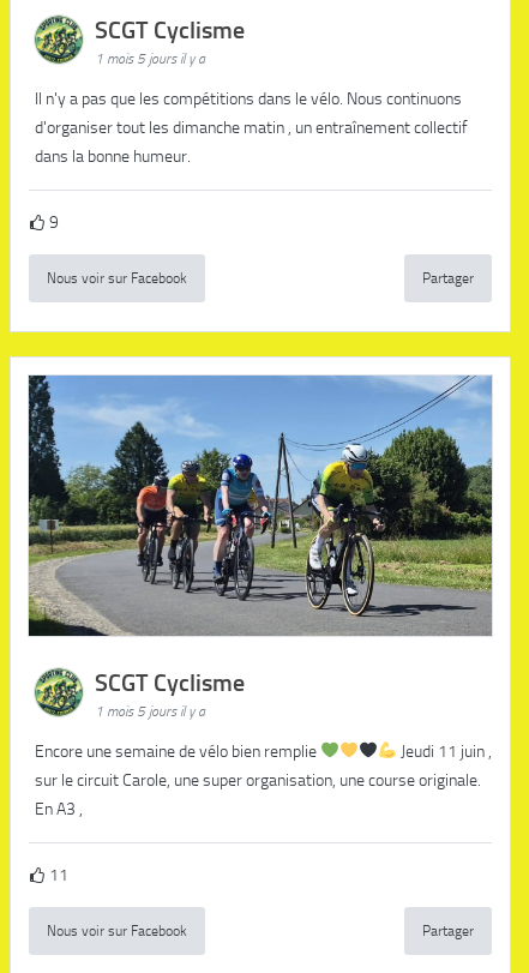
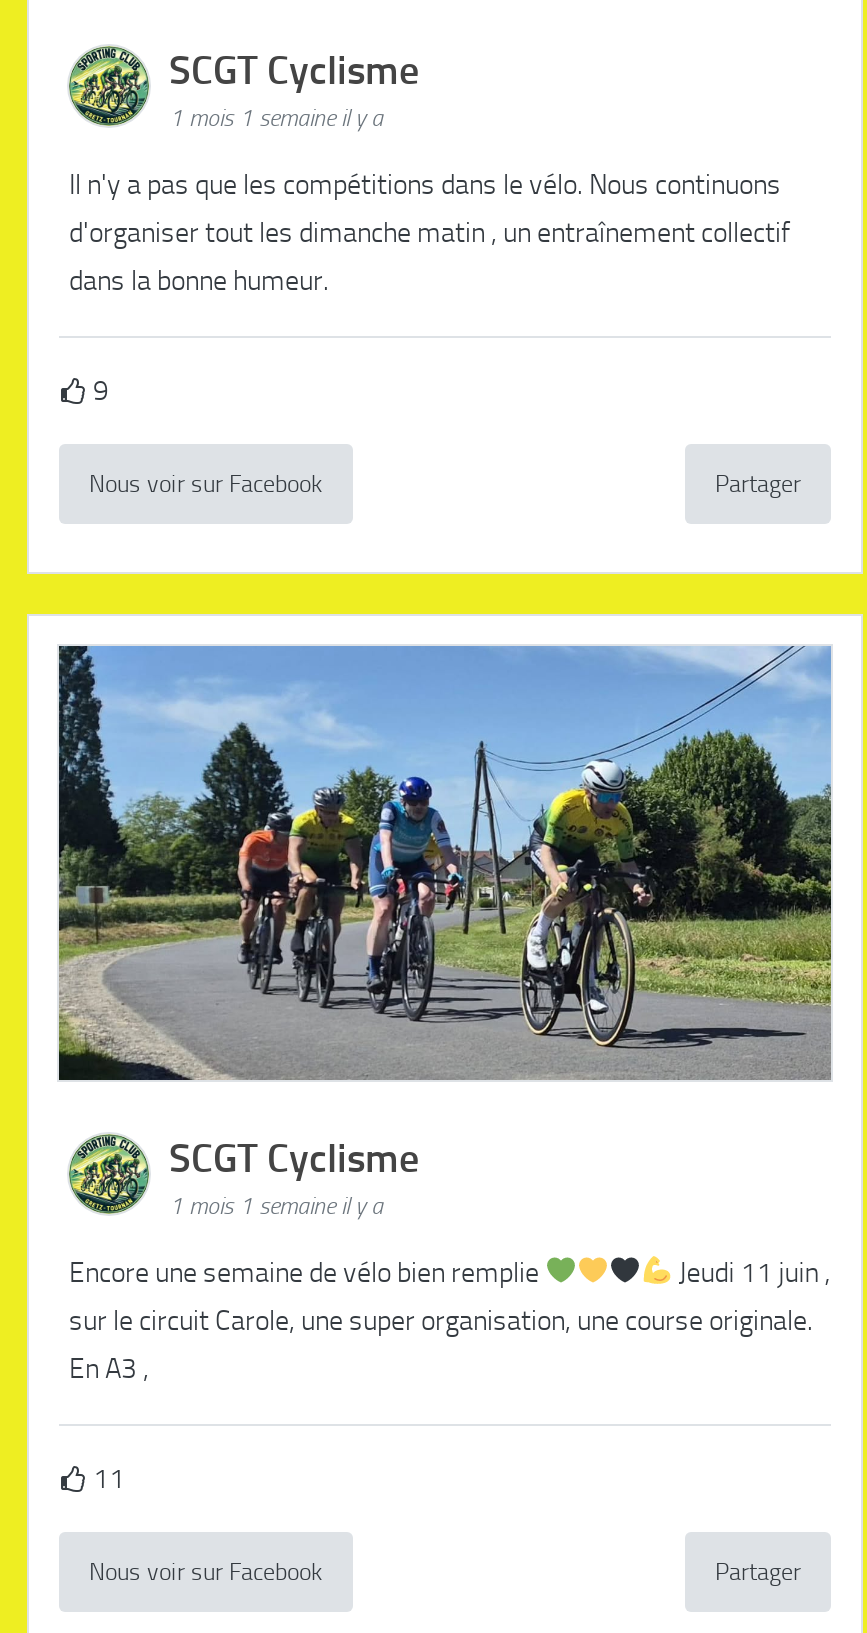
[95,50,205,67] 1 mois 5 jours il y a -> [169,104,383,132] 1 mois 1 semaine il y a
[95,703,205,720] 1 mois 5 jours il y a -> [169,1192,383,1220] 1 mois 1 semaine il y a

